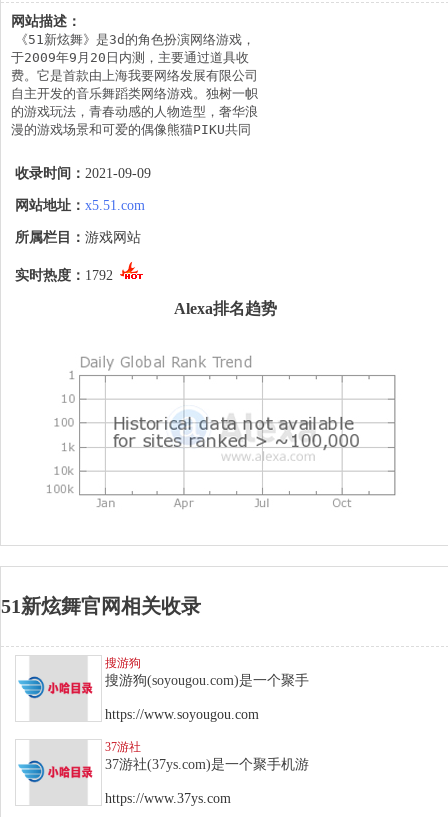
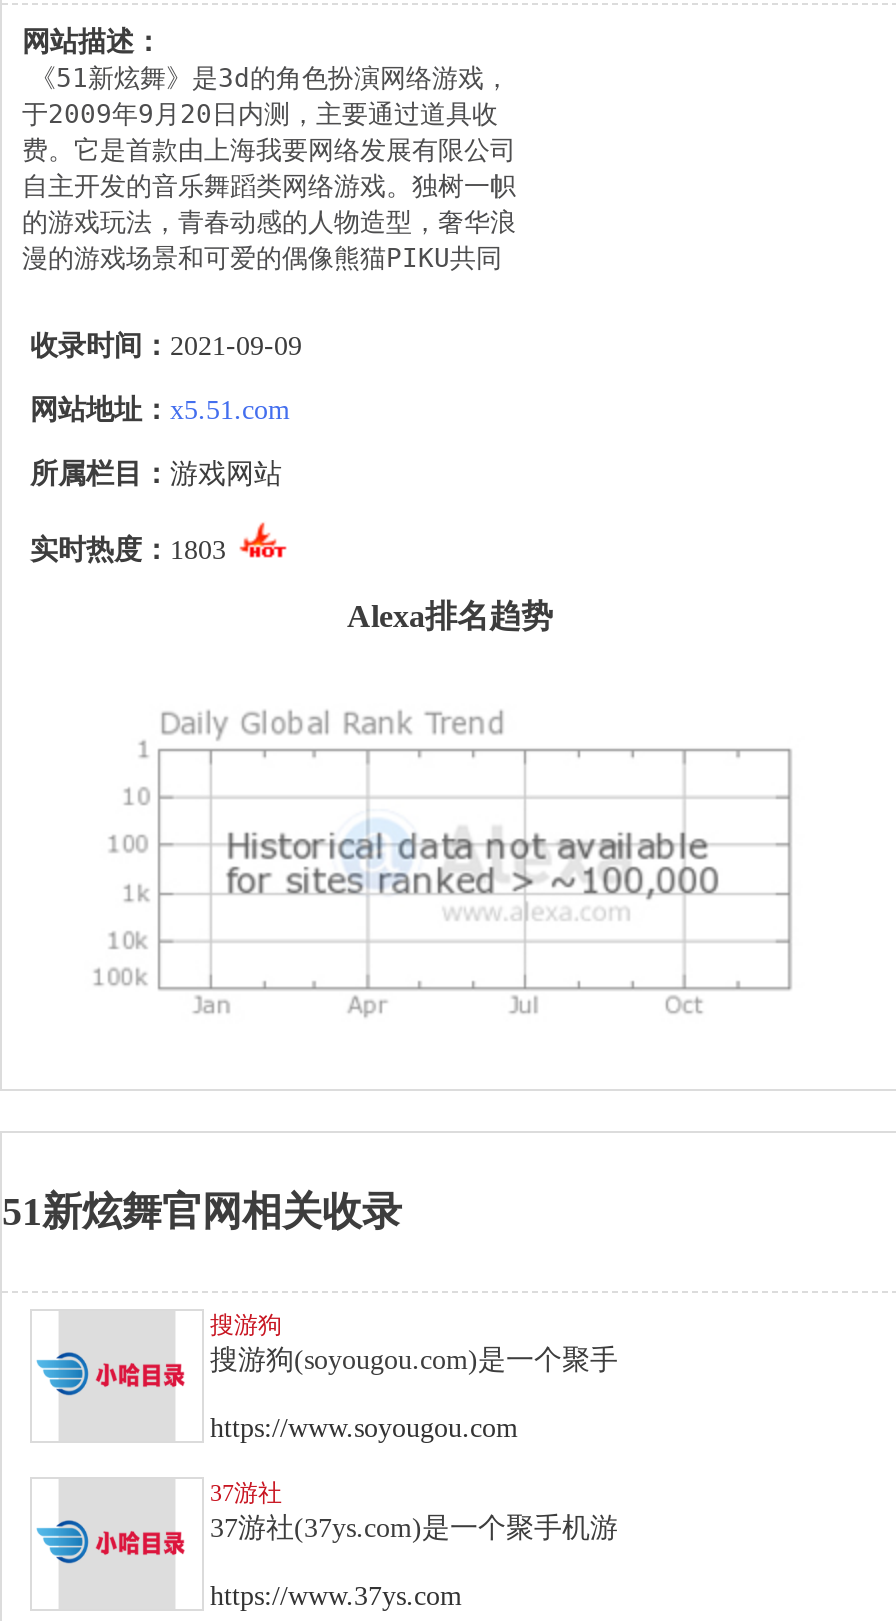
[15,268,117,283] 实时热度：1792 -> [30,535,234,565] 实时热度：1803

